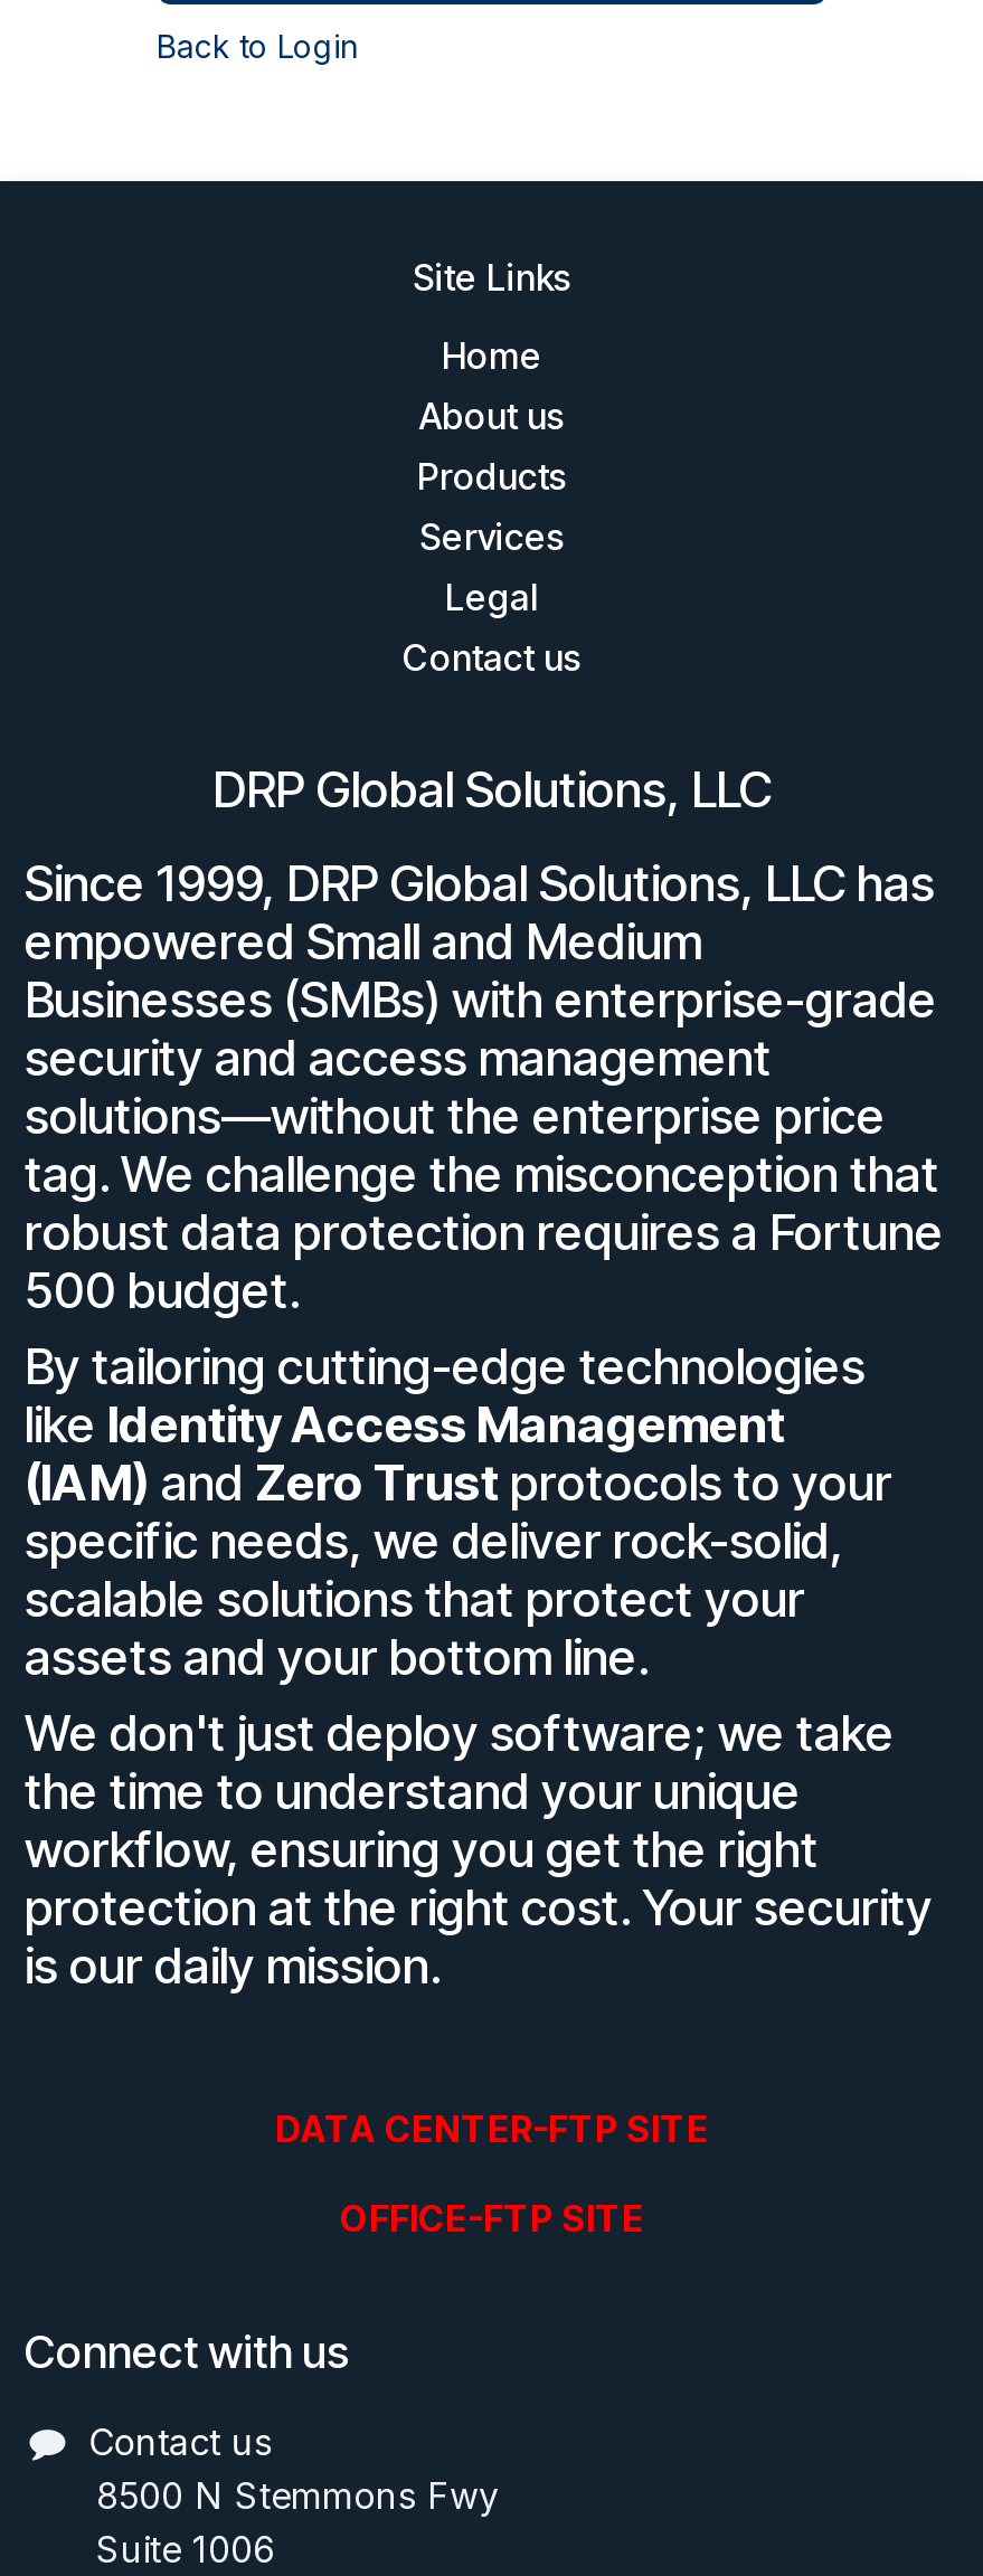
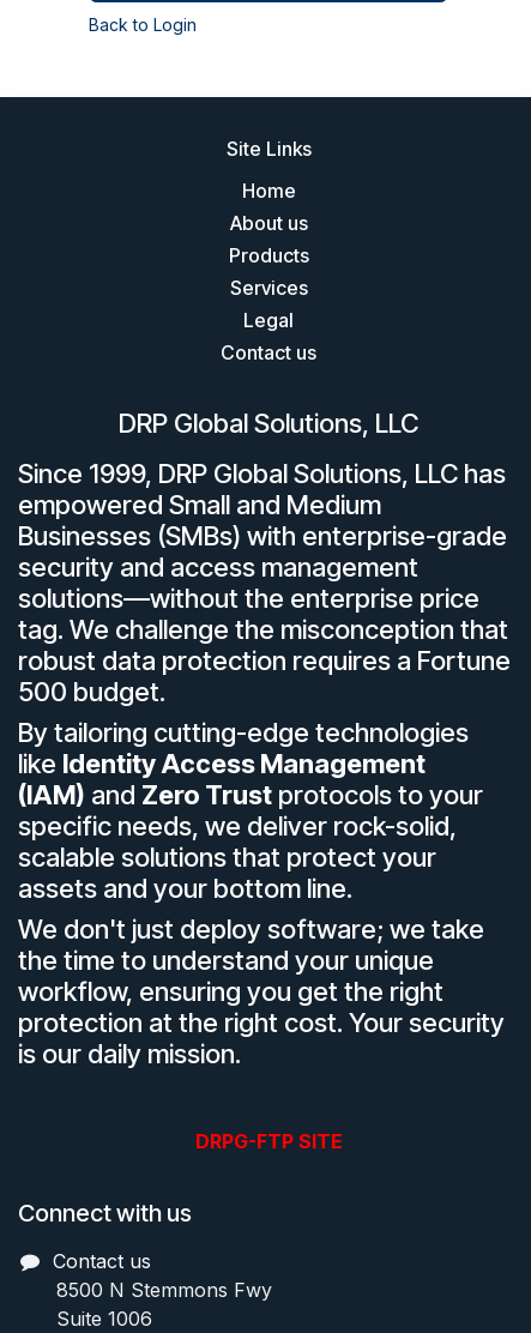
[275,2106,709,2241] DATA CENTER-FTP SITE | OFFICE-FTP SITE -> [195,1129,342,1153] DRPG-FTP SITE

